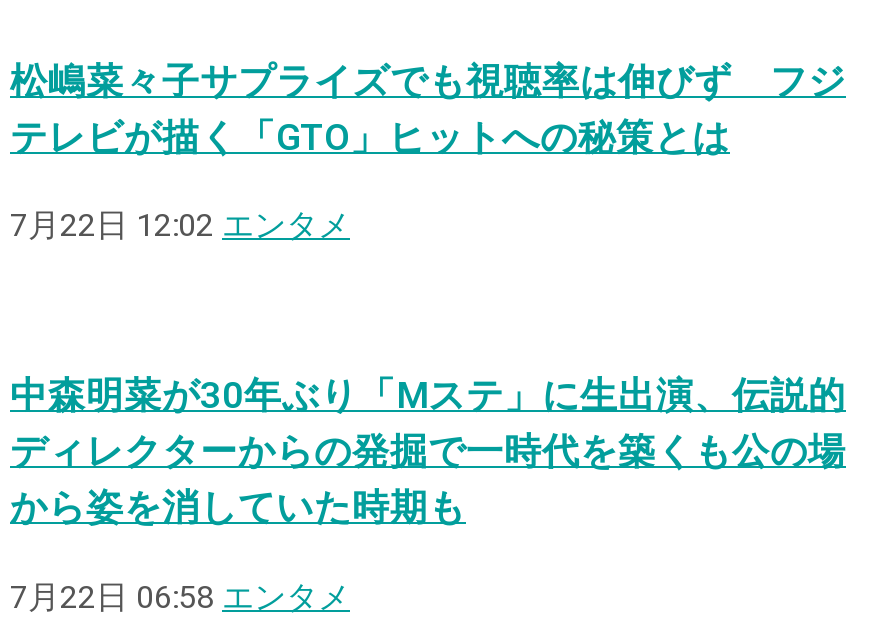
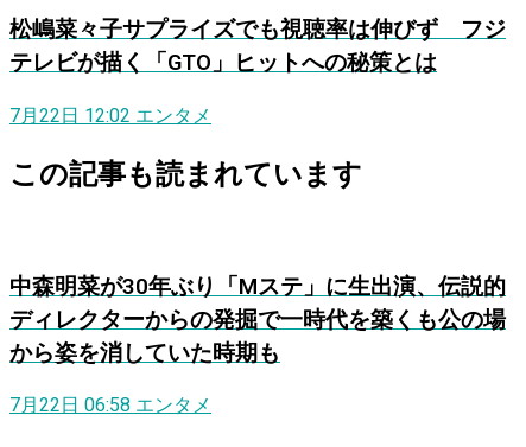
none -> [9,154,362,196] この記事も読まれています

